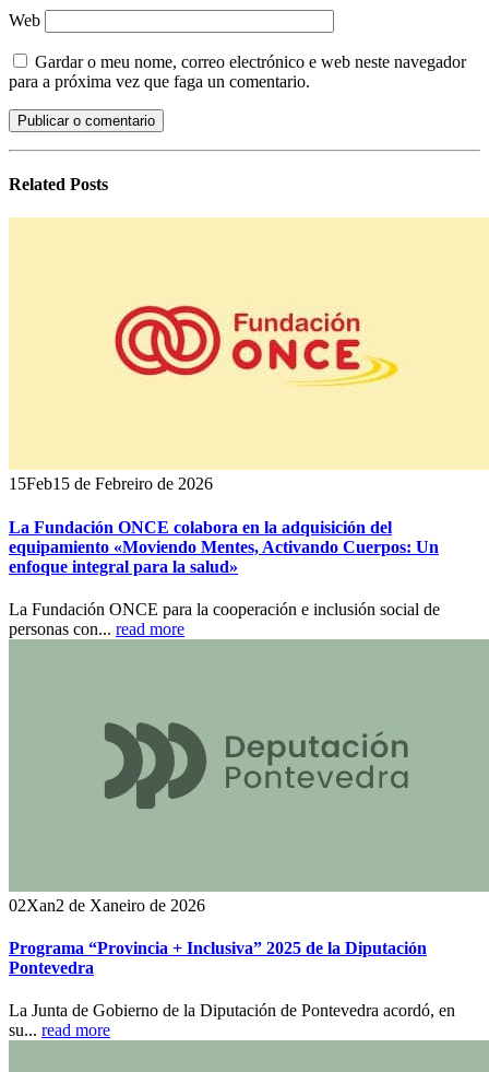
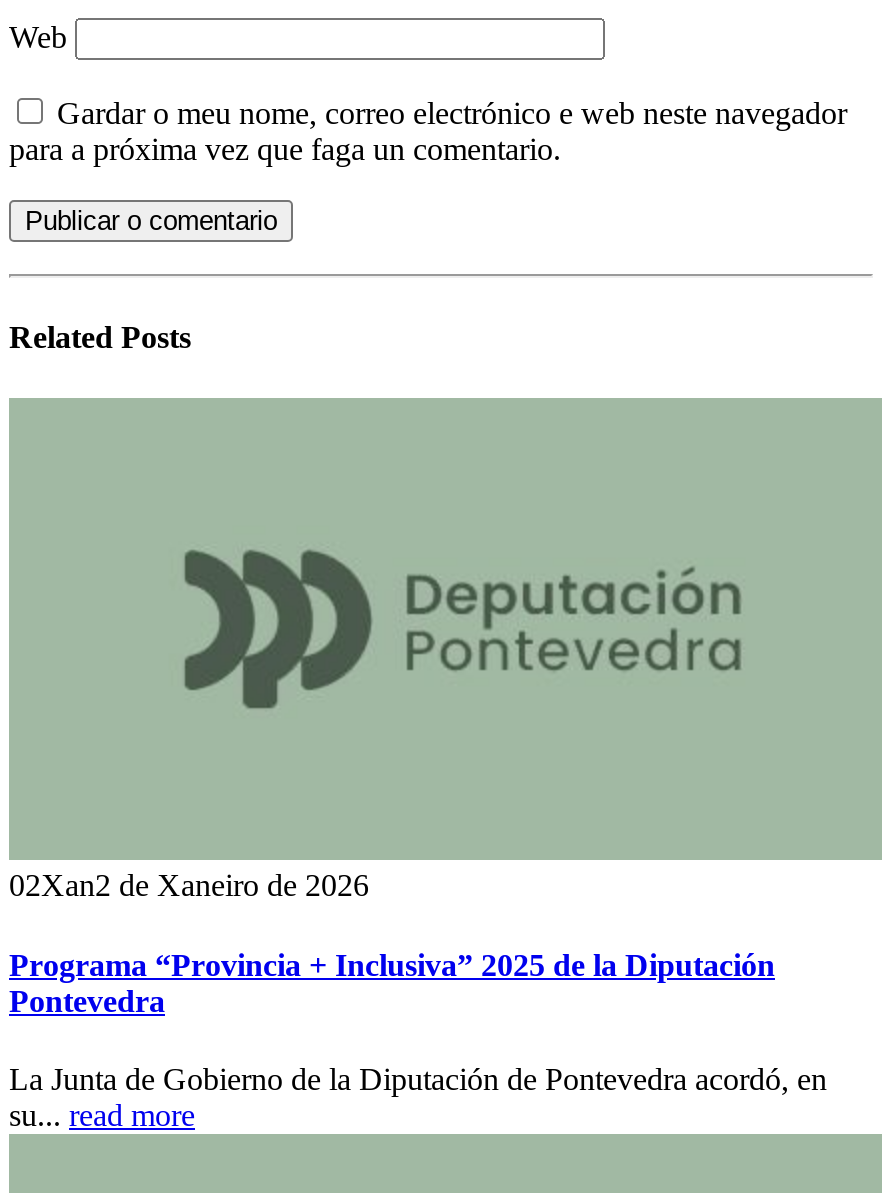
[9,217,486,638] [image] | 15Feb 15 de Febreiro de 2026 | La Fundación ONCE colabora en la adquisición del | equipamiento «Moviendo Mentes, Activando Cuerpos: Un | enfoque integral para la salud» | La Fundación ONCE para la cooperación e inclusión social de | personas con... read more -> none

